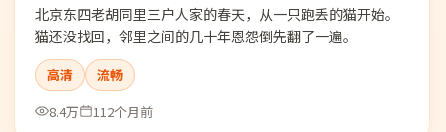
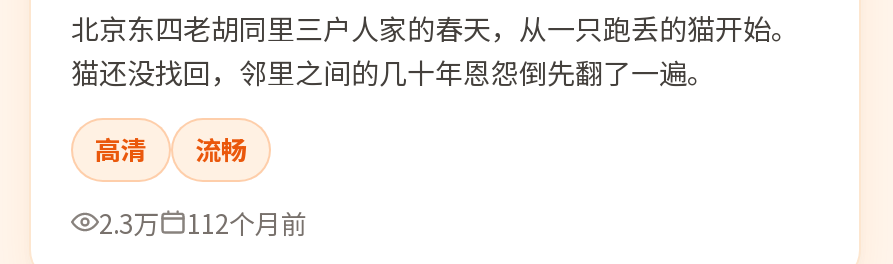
[49,102,153,121] 8.4万 112个月前 -> [99,204,307,242] 2.3万 112个月前

